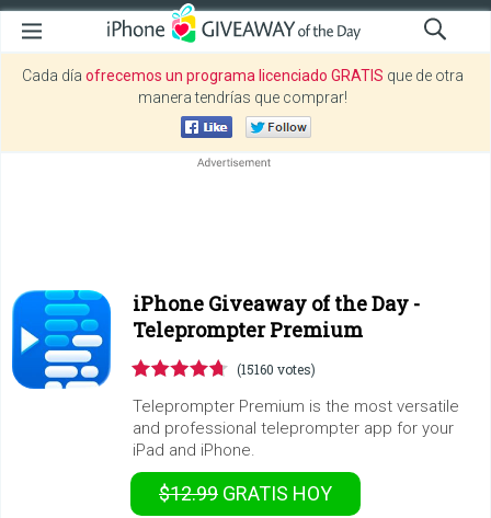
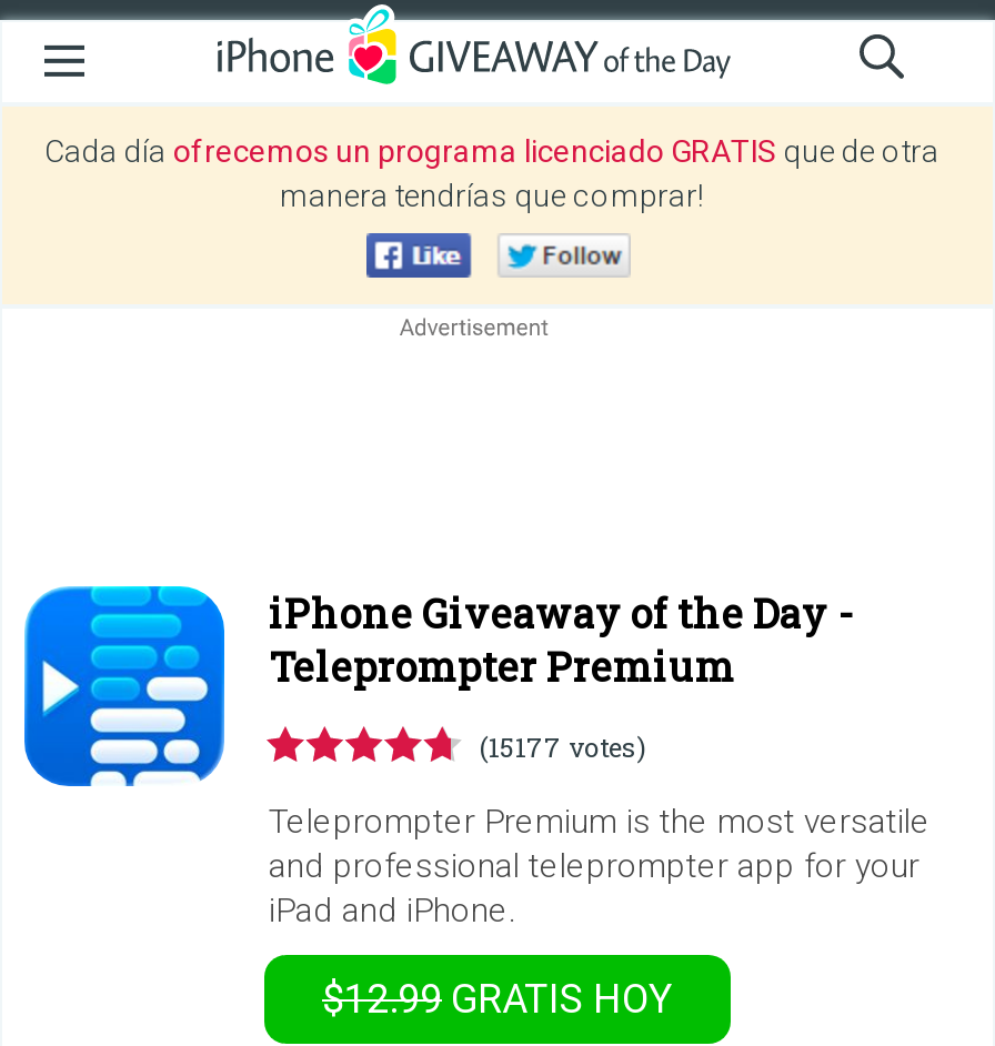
[237,360,316,378] (15160 votes) -> [480,728,646,764] (15177 votes)

